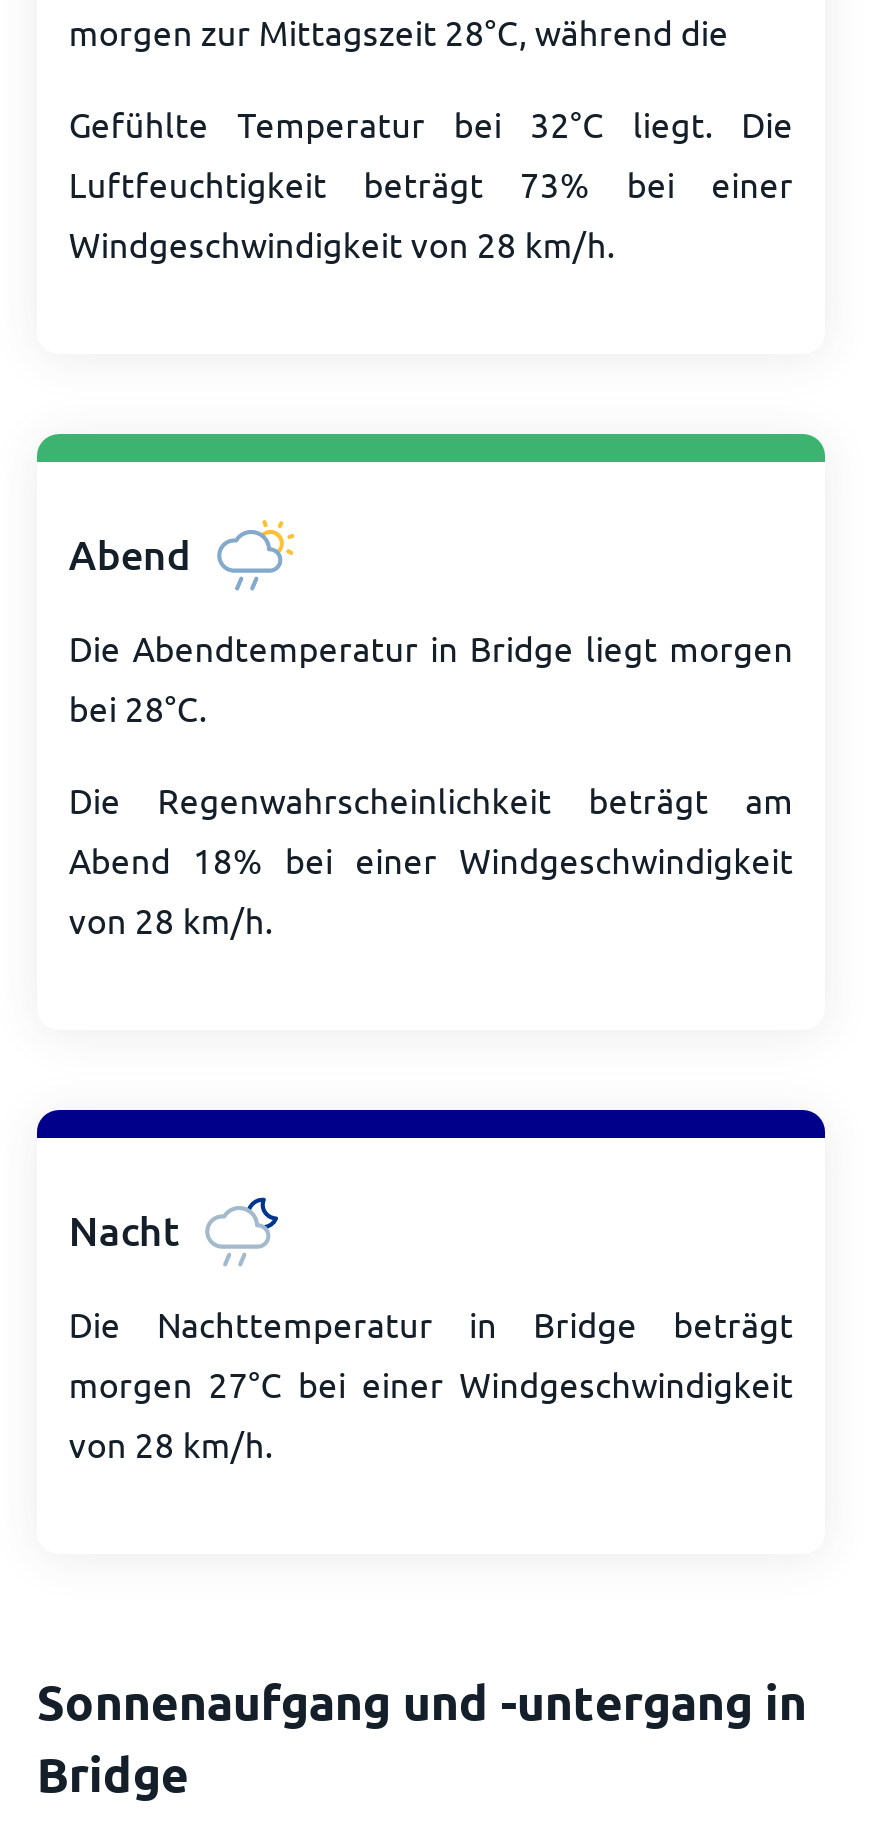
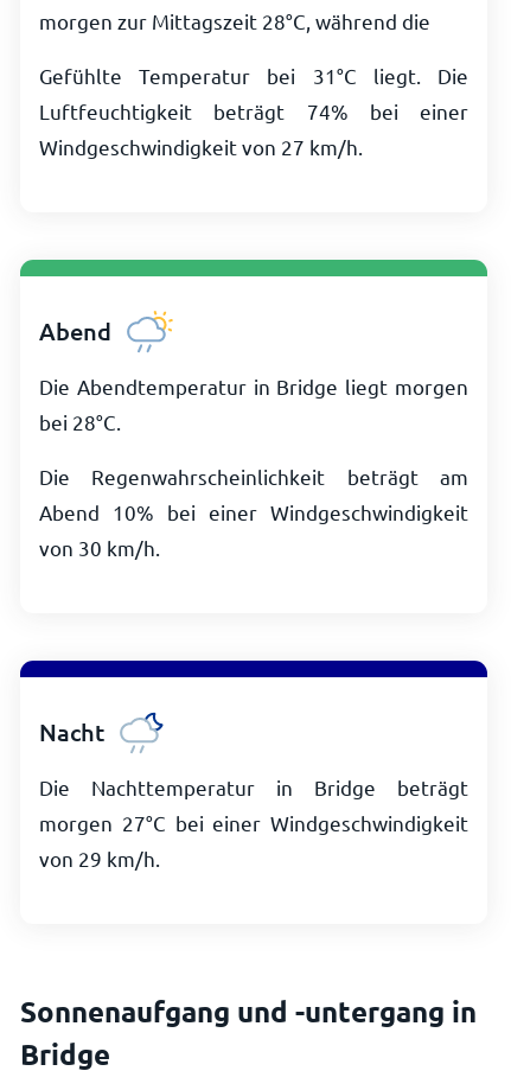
[69,102,793,144] Gefühlte Temperatur bei 32°C liegt. Die -> [39,63,468,88] Gefühlte Temperatur bei 31°C liegt. Die
[69,162,793,204] Luftfeuchtigkeit beträgt 73% bei einer -> [39,98,468,123] Luftfeuchtigkeit beträgt 74% bei einer
[69,222,615,264] Windgeschwindigkeit von 28 km/h. -> [39,134,363,159] Windgeschwindigkeit von 27 km/h.
[69,838,793,880] Abend 18% bei einer Windgeschwindigkeit -> [39,499,468,524] Abend 10% bei einer Windgeschwindigkeit
[69,898,273,940] von 28 km/h. -> [39,535,160,560] von 30 km/h.
[69,1422,273,1464] von 28 km/h. -> [39,846,160,871] von 29 km/h.

